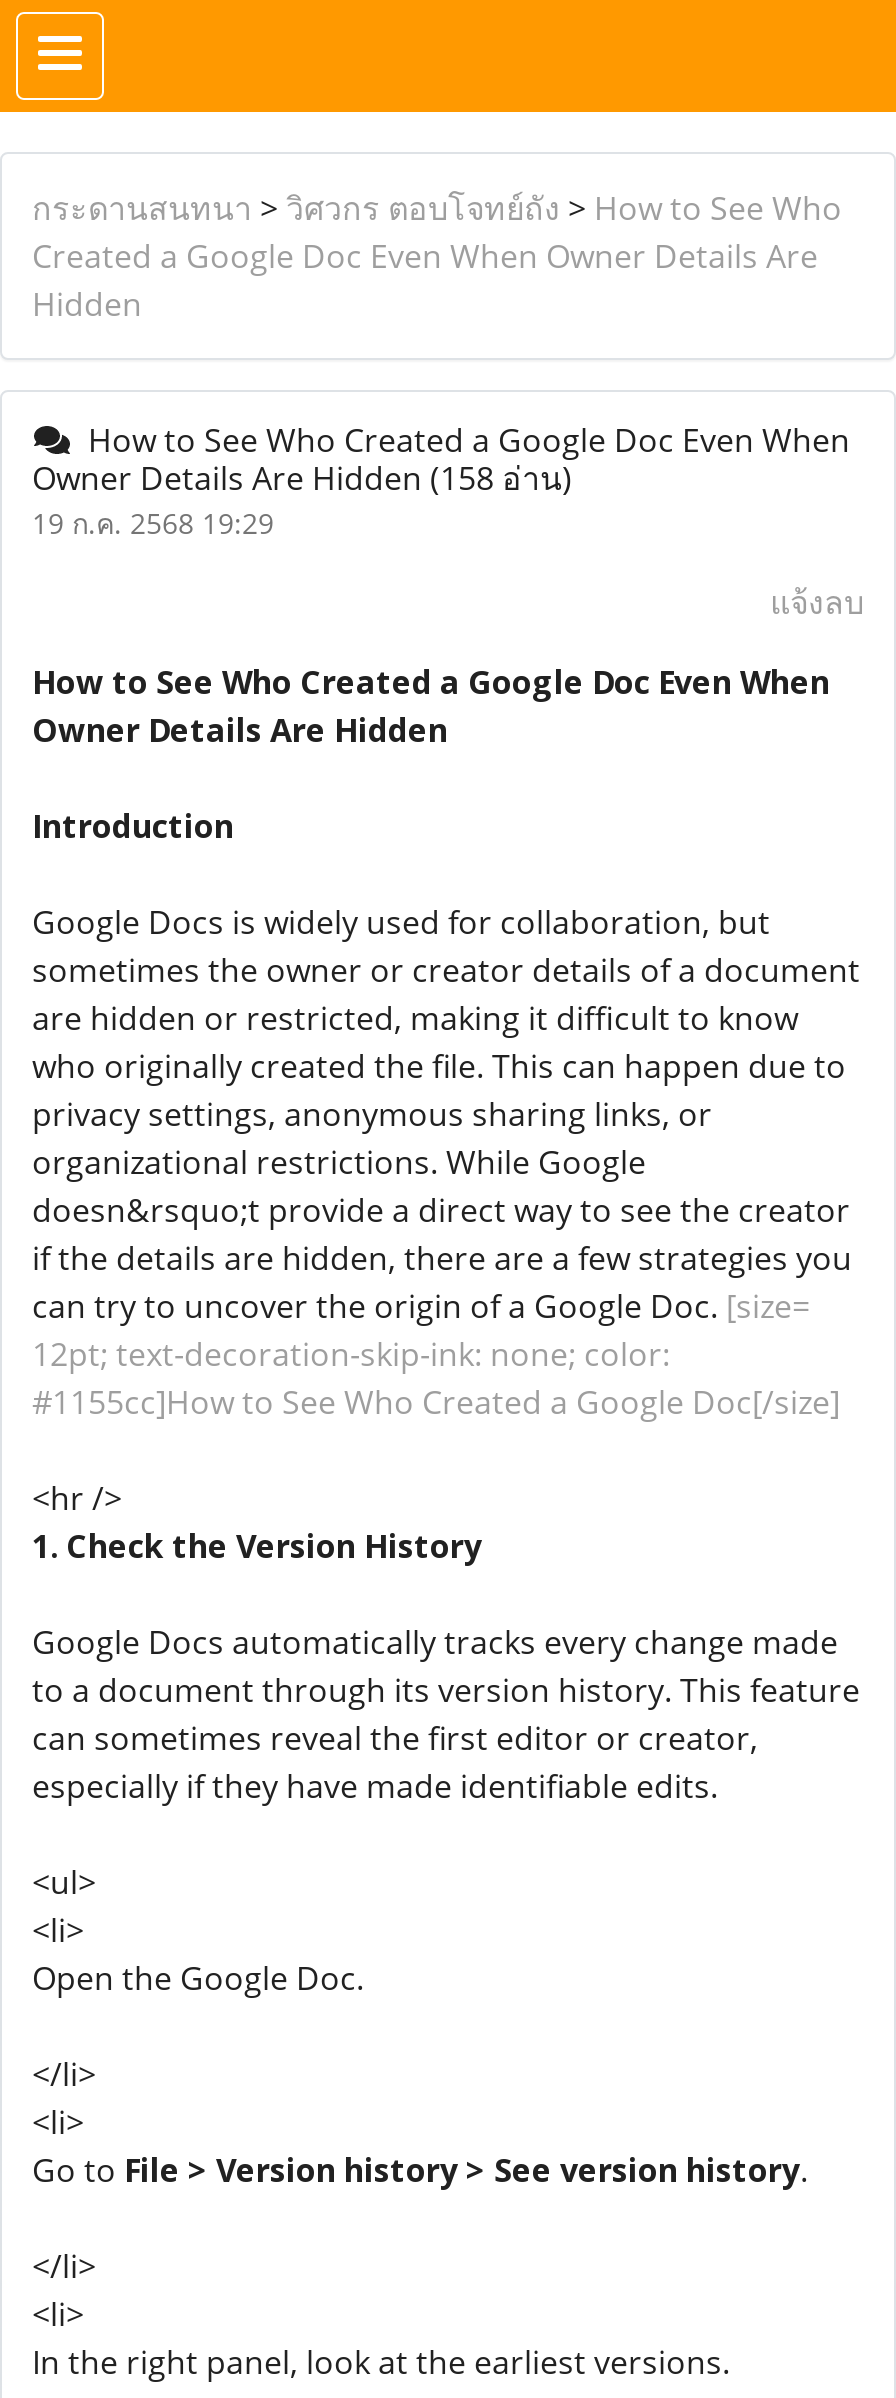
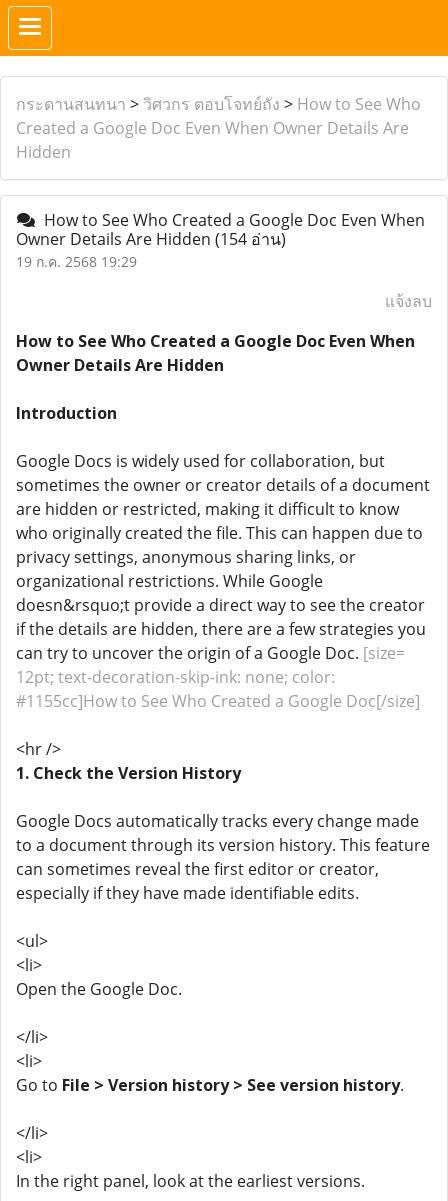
[32,456,572,500] Owner Details Are Hidden (158 อ่าน) -> [16,228,286,250] Owner Details Are Hidden (154 อ่าน)

